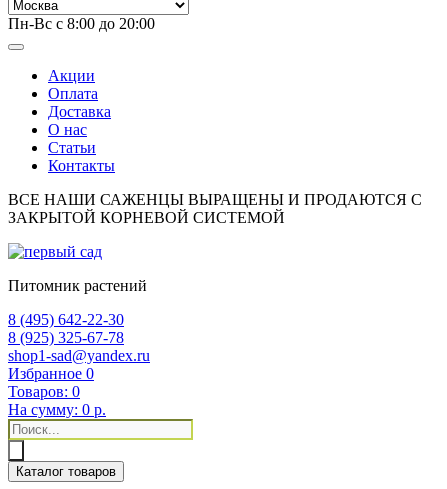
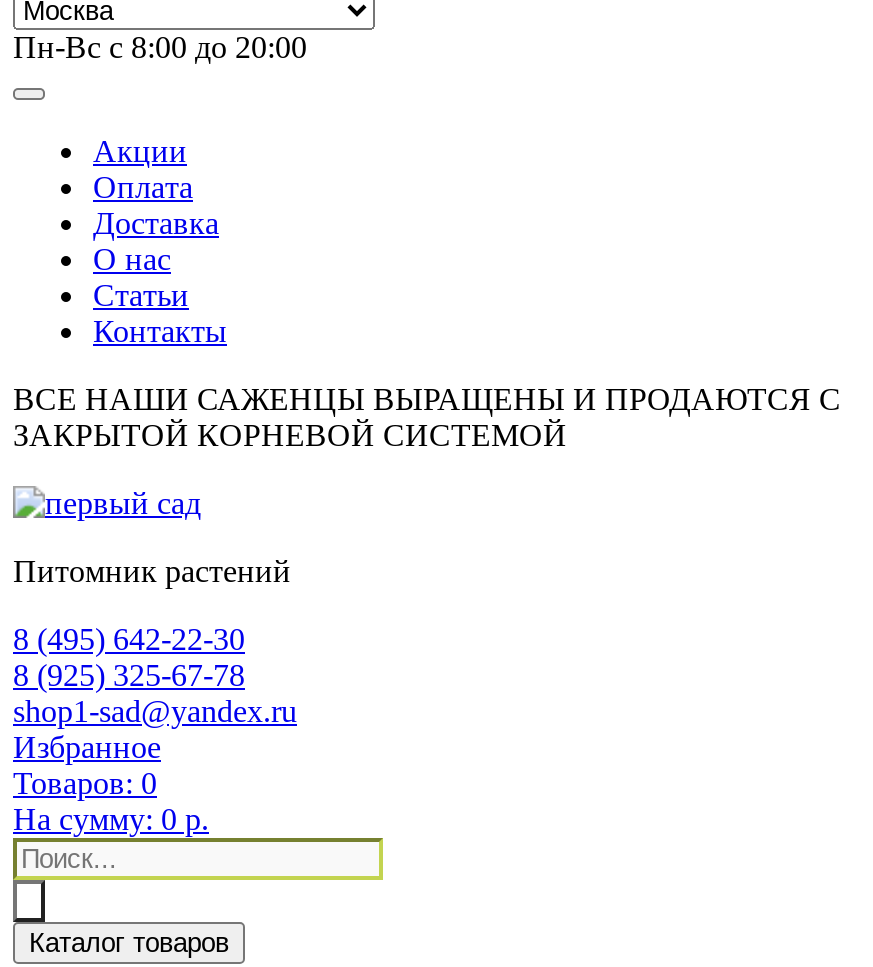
[8,365,94,382] Избранное 0 -> [13,730,161,764] Избранное

